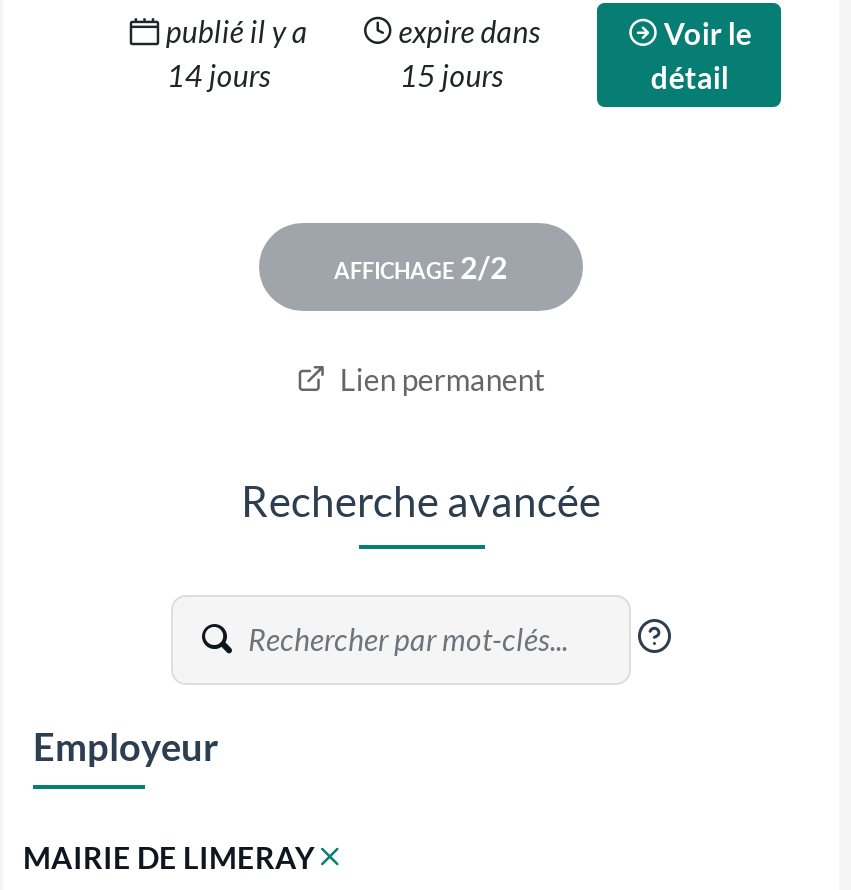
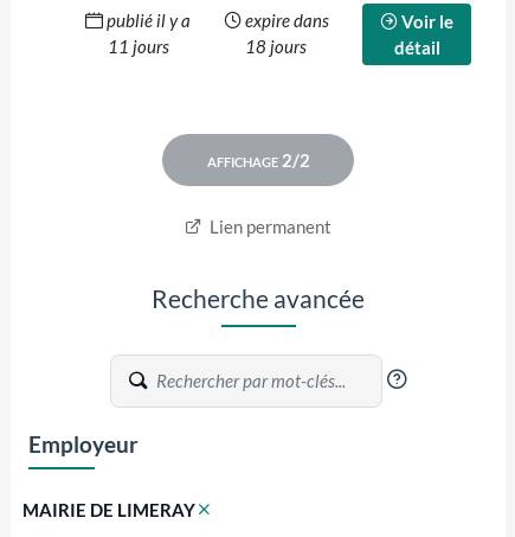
[167,57,271,93] 14 jours -> [108,35,169,57] 11 jours
[399,57,503,93] 15 jours -> [245,35,307,57] 18 jours

